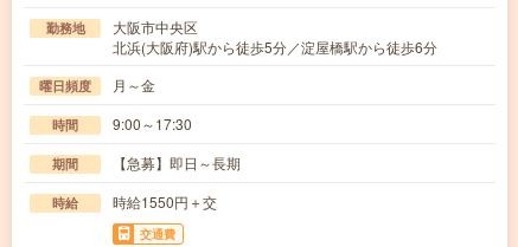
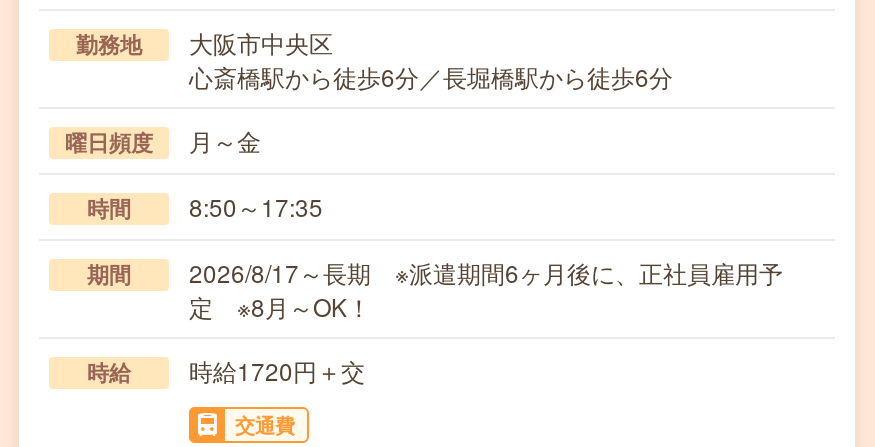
[113,37,437,57] 北浜(大阪府)駅から徒歩5分／淀屋橋駅から徒歩6分 -> [189,59,673,93] 心斎橋駅から徒歩6分／長堀橋駅から徒歩6分
[52,113,192,134] 時間 9:00～17:30 -> [87,189,323,223] 時間 8:50～17:35
[113,152,241,173] 【急募】即日～長期 -> [189,255,783,323] 2026/8/17～長期 ※派遣期間6ヶ月後に、正社員雇用予 | 定 ※8月～OK！
[52,191,217,212] 時給 時給1550円＋交 -> [87,353,365,387] 時給 時給1720円＋交

